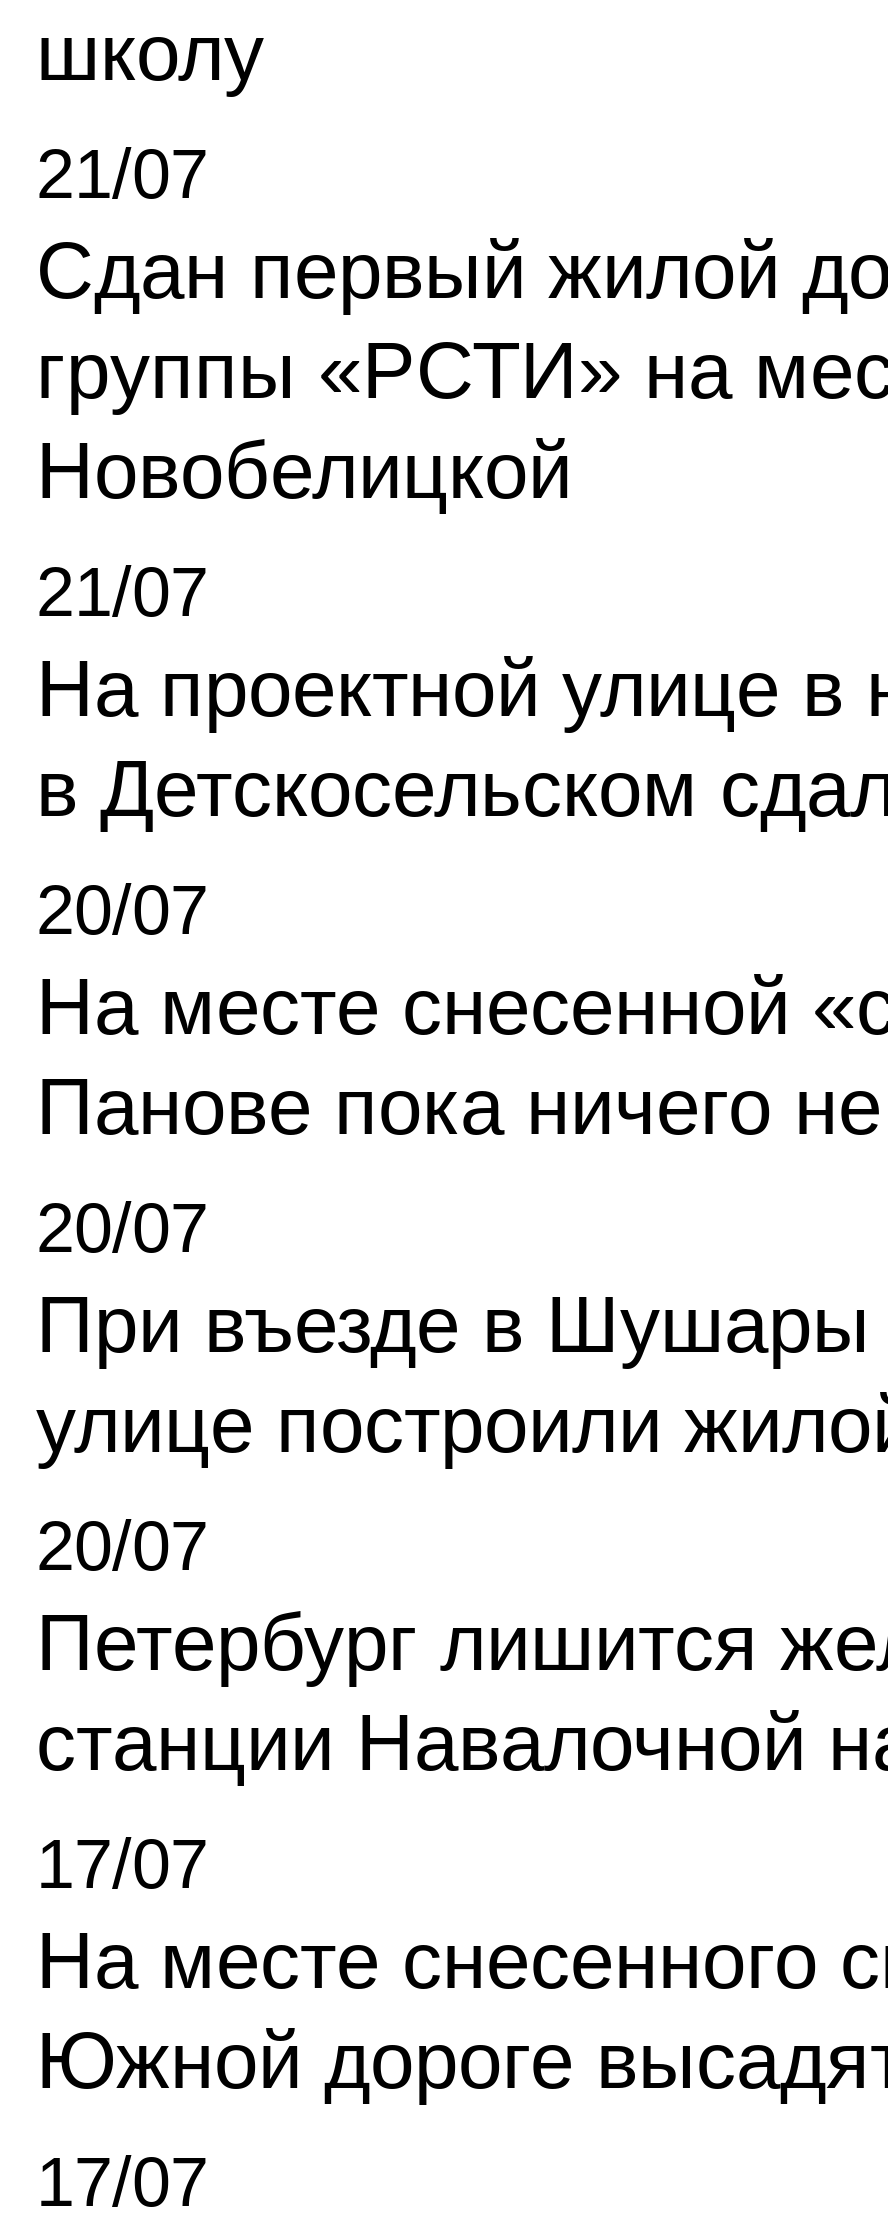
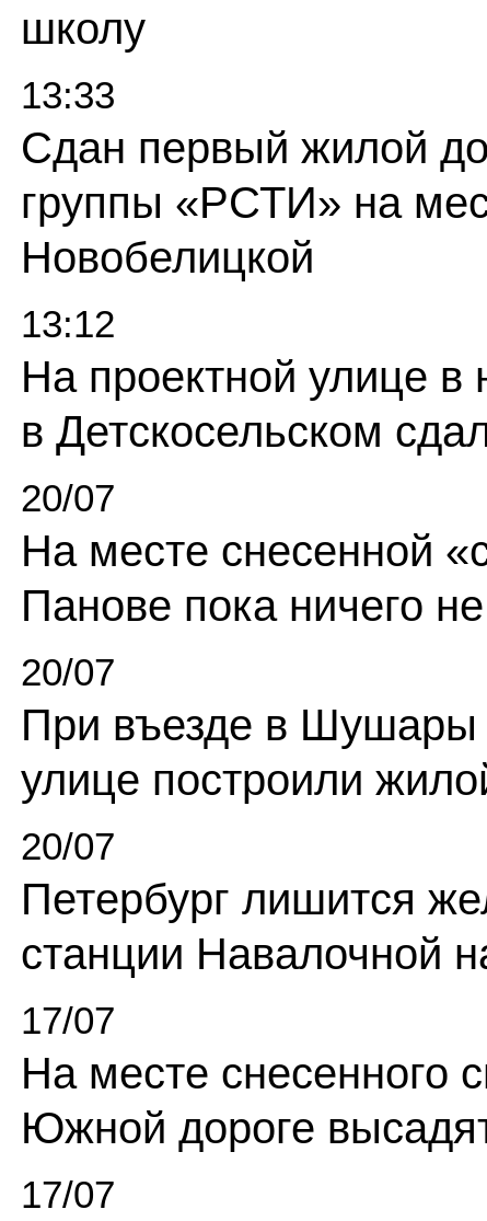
[36,134,208,212] 21/07 -> [21,73,115,116] 13:33
[36,552,208,630] 21/07 -> [21,302,115,345] 13:12

